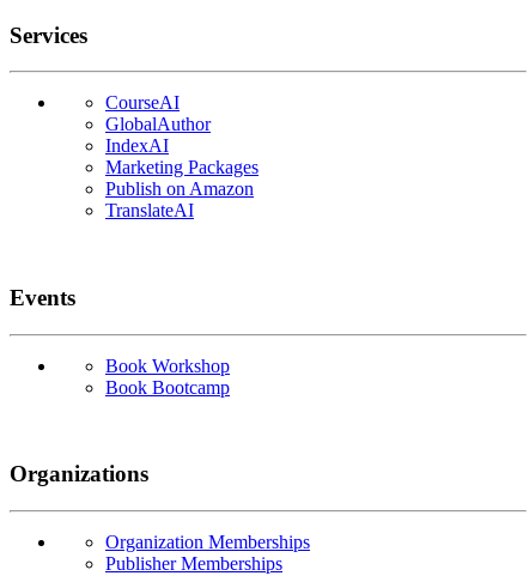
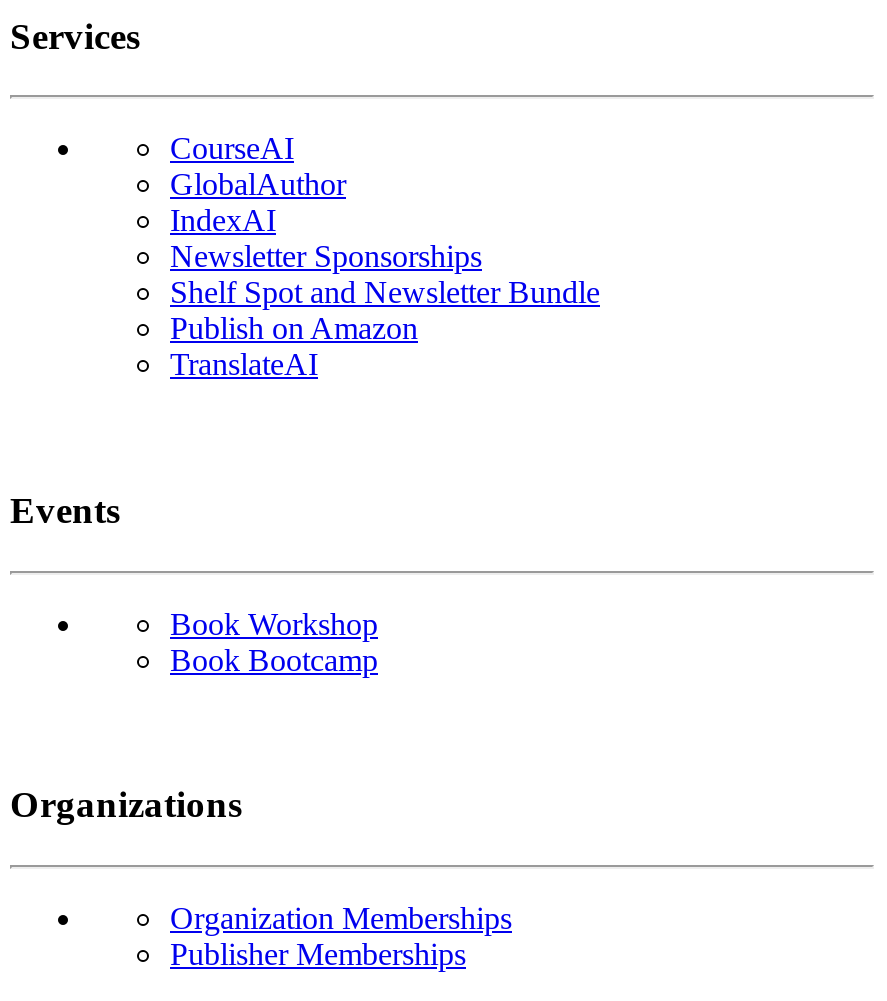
[105,157,259,177] Marketing Packages -> [170,239,600,309] Newsletter Sponsorships | Shelf Spot and Newsletter Bundle

